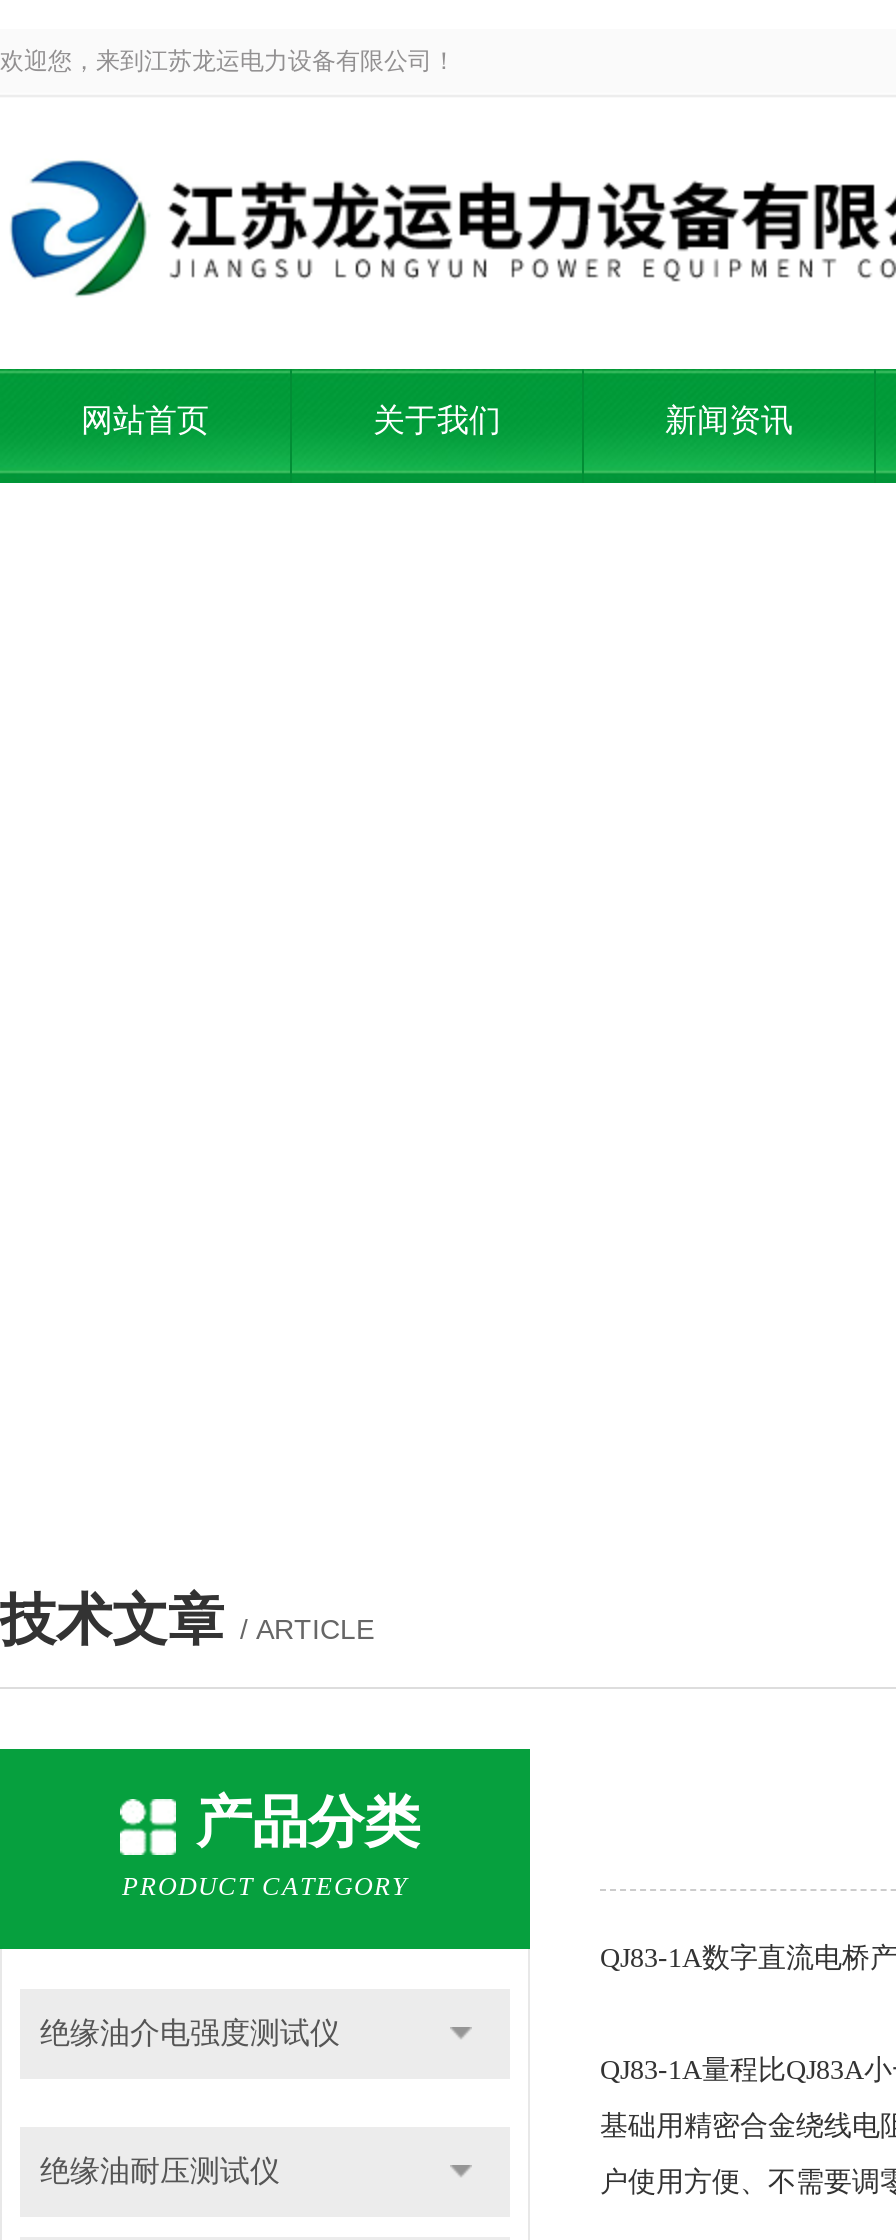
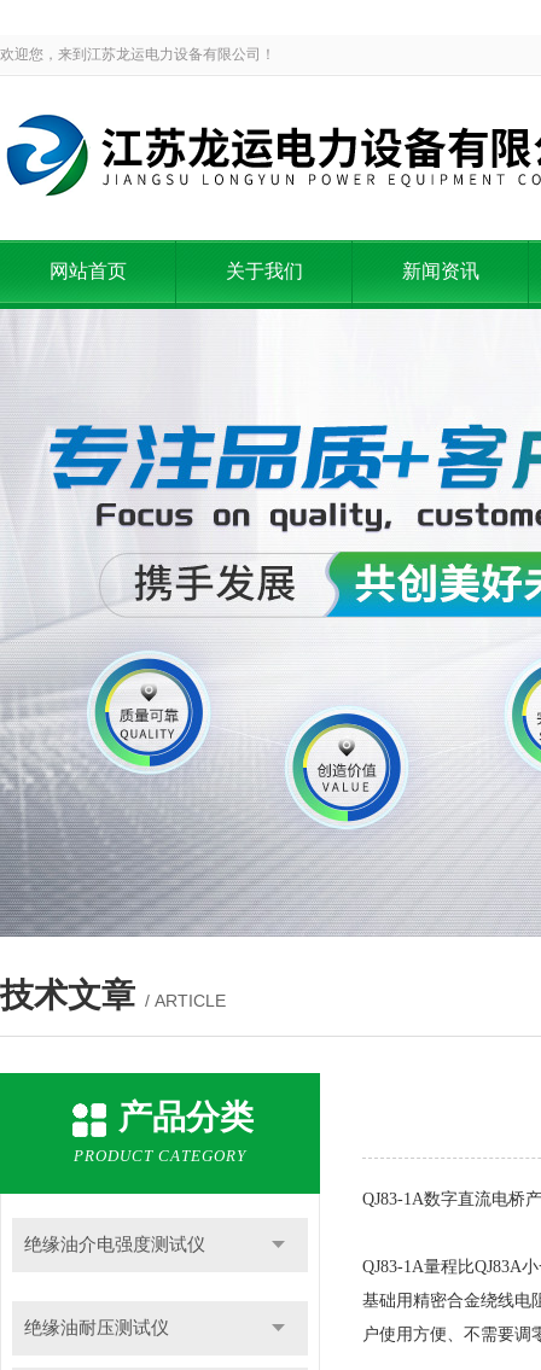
none -> [4,310,537,938] [image]

